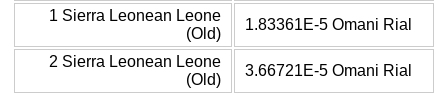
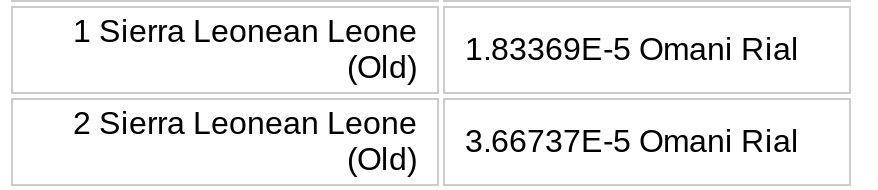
[245,16,412,33] 1.83361E-5 Omani Rial -> [465,31,799,65] 1.83369E-5 Omani Rial
[245,62,412,79] 3.66721E-5 Omani Rial -> [465,123,799,157] 3.66737E-5 Omani Rial

